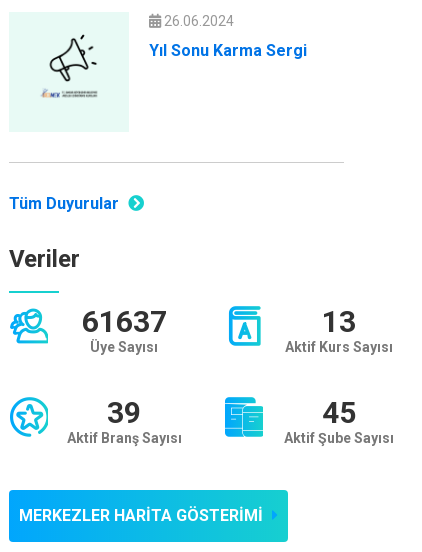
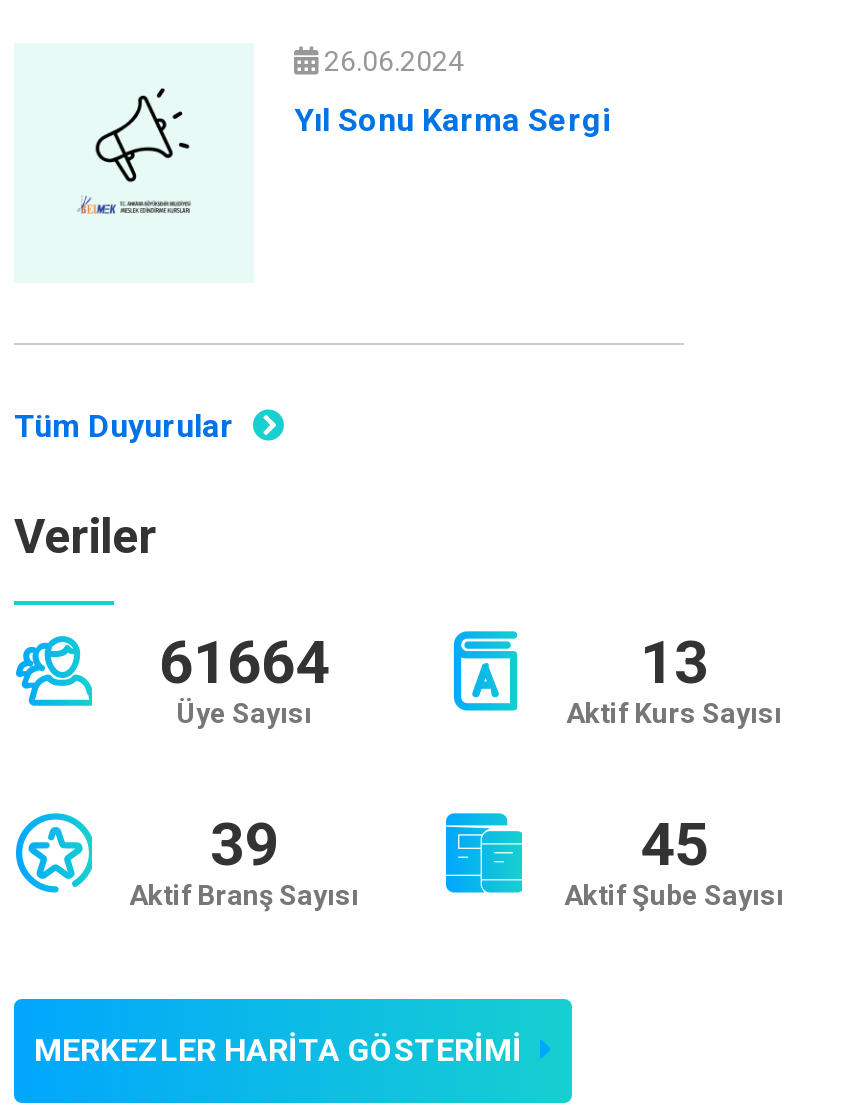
[81,304,166,339] 61637 -> [159,627,329,697] 61664

